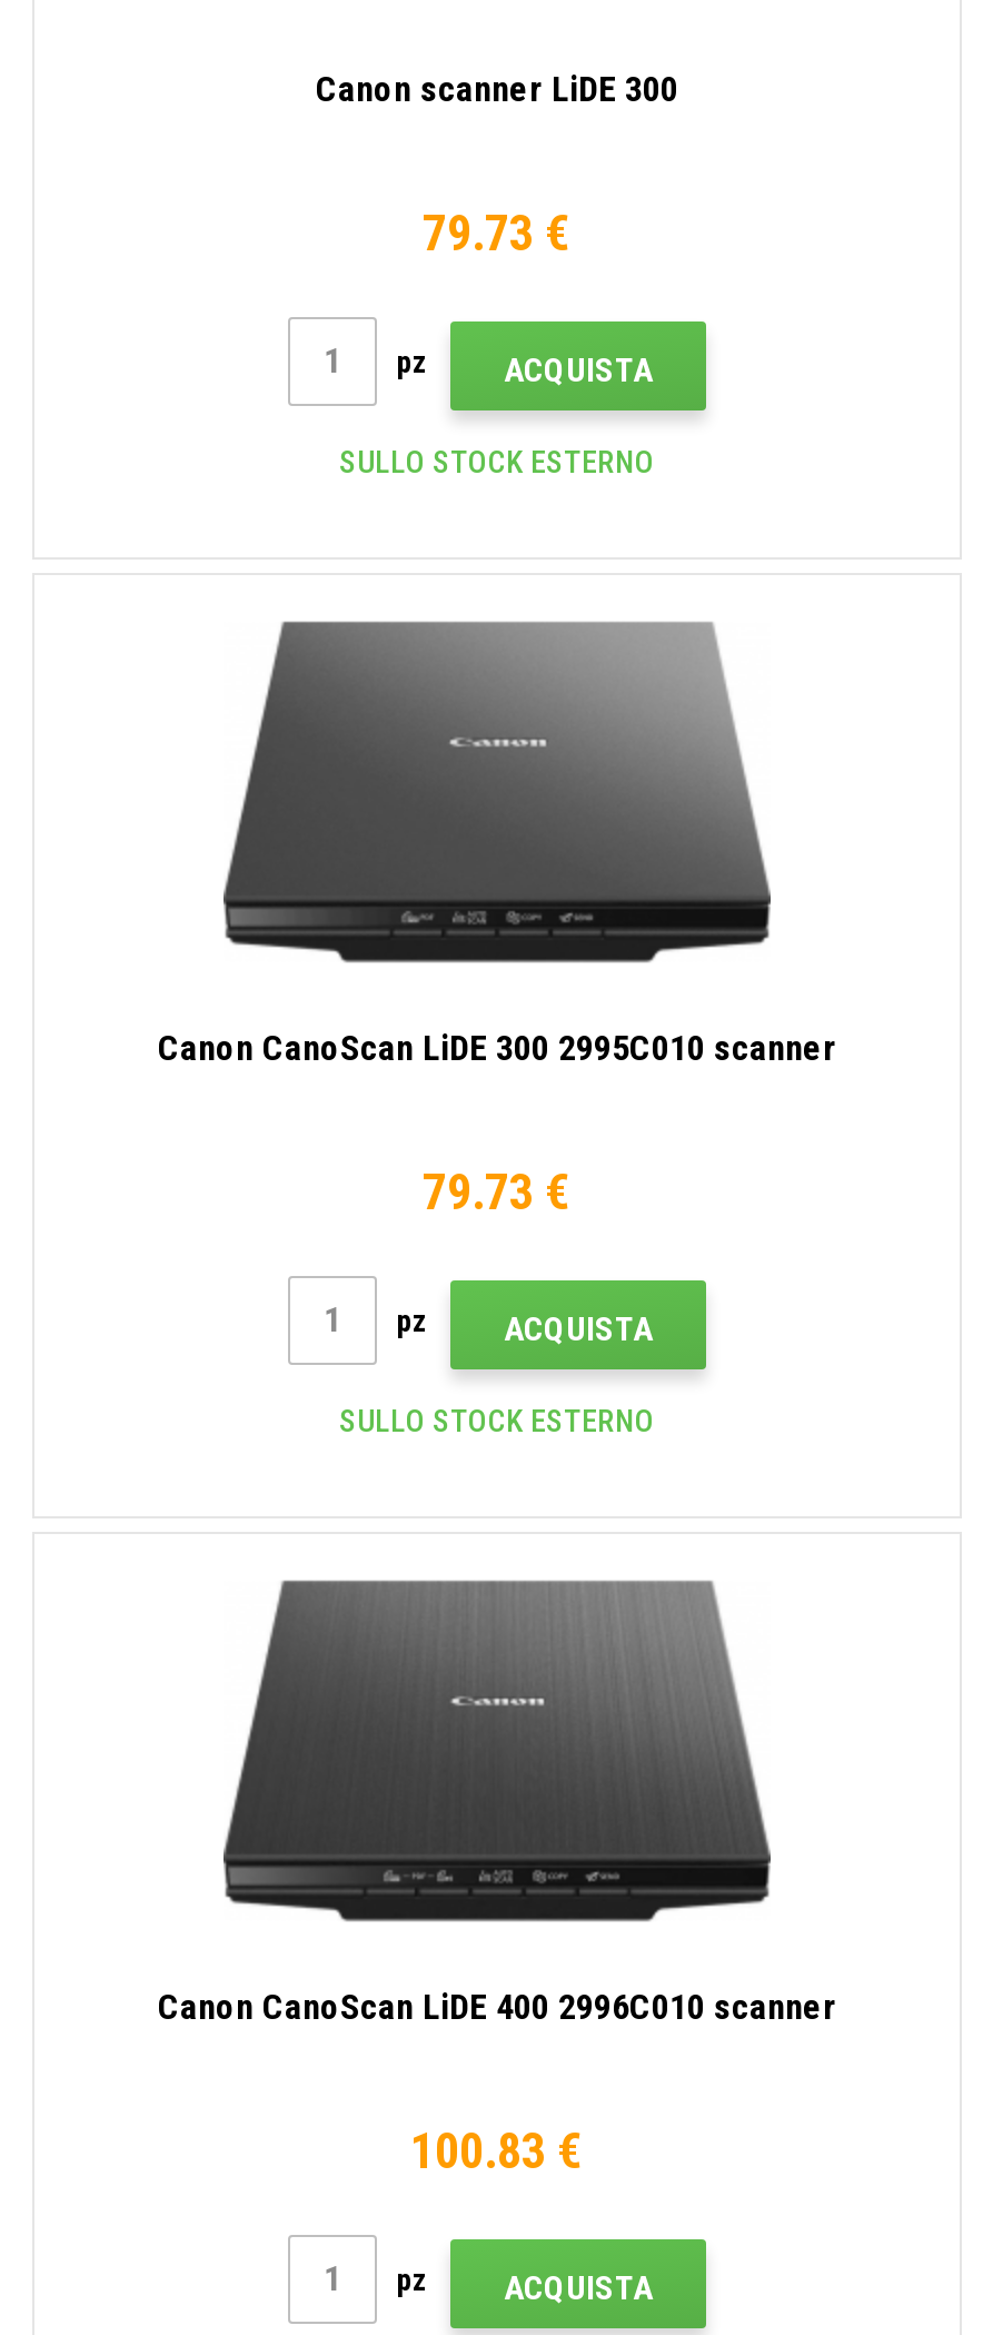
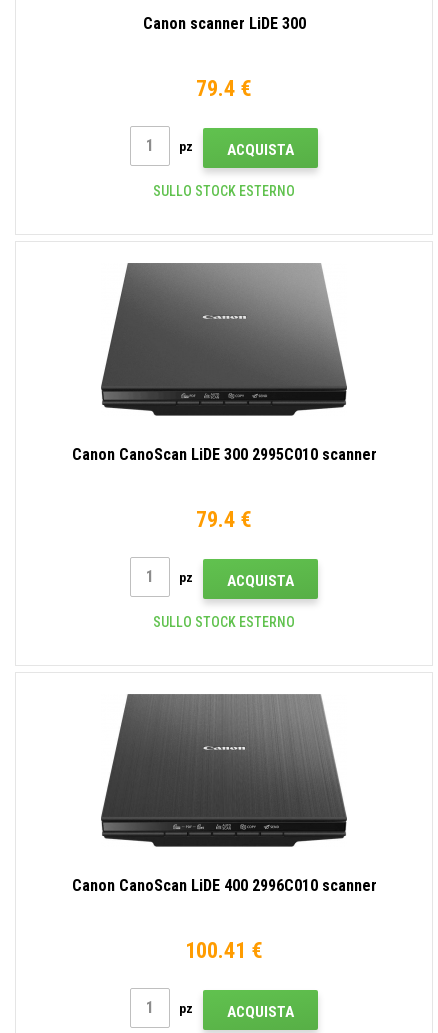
[423,205,572,261] 79.73 € -> [196,76,252,101] 79.4 €
[423,1164,572,1220] 79.73 € -> [196,507,252,532] 79.4 €
[410,2123,584,2179] 100.83 € -> [185,938,263,963] 100.41 €

